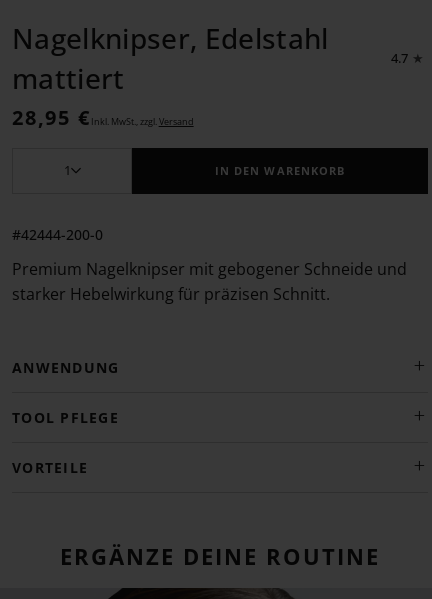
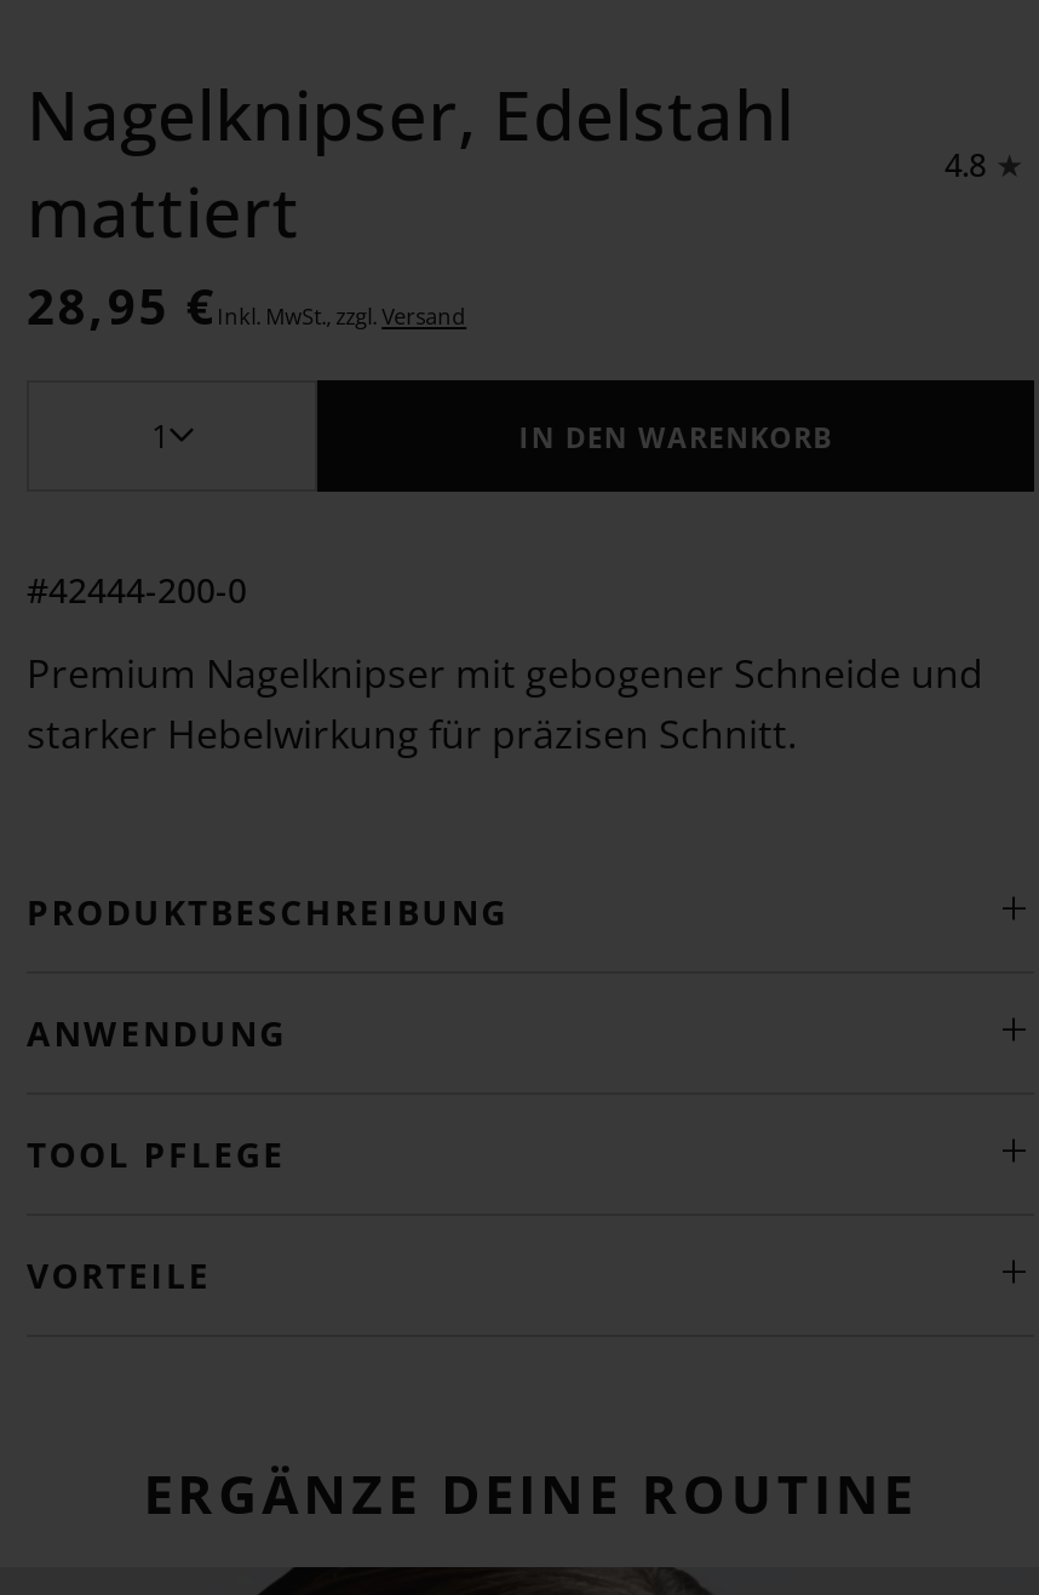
[391,49,408,67] 4.7 -> [945,142,986,186] 4.8
none -> [27,889,508,935] PRODUKTBESCHREIBUNG

